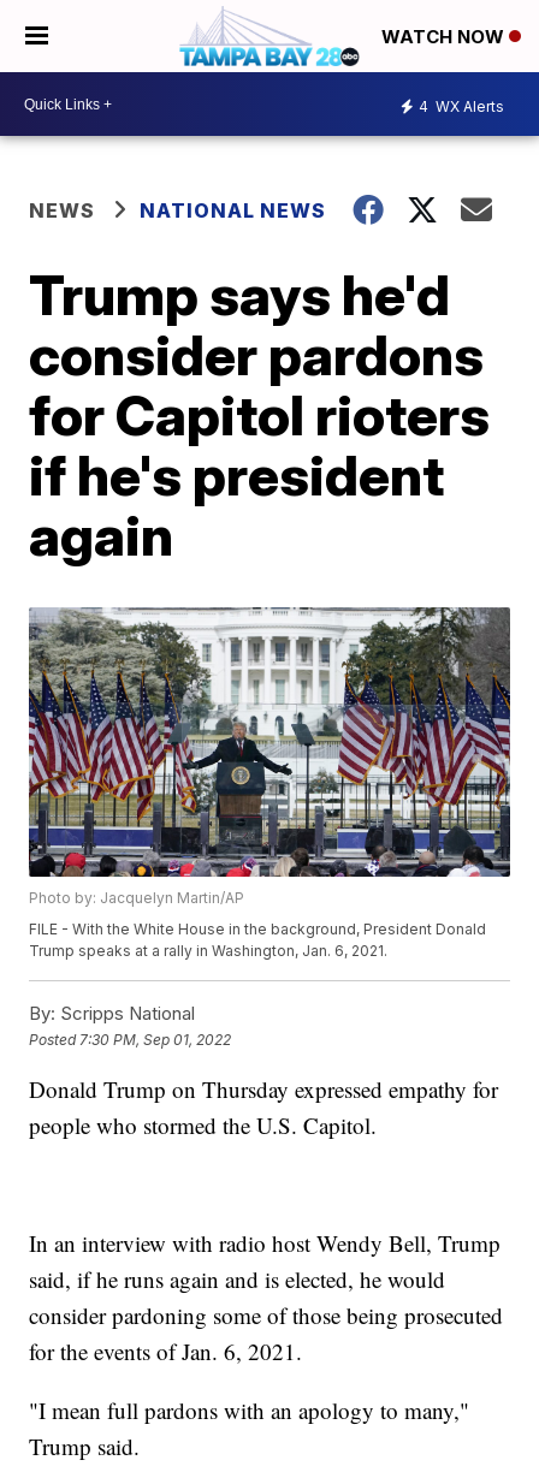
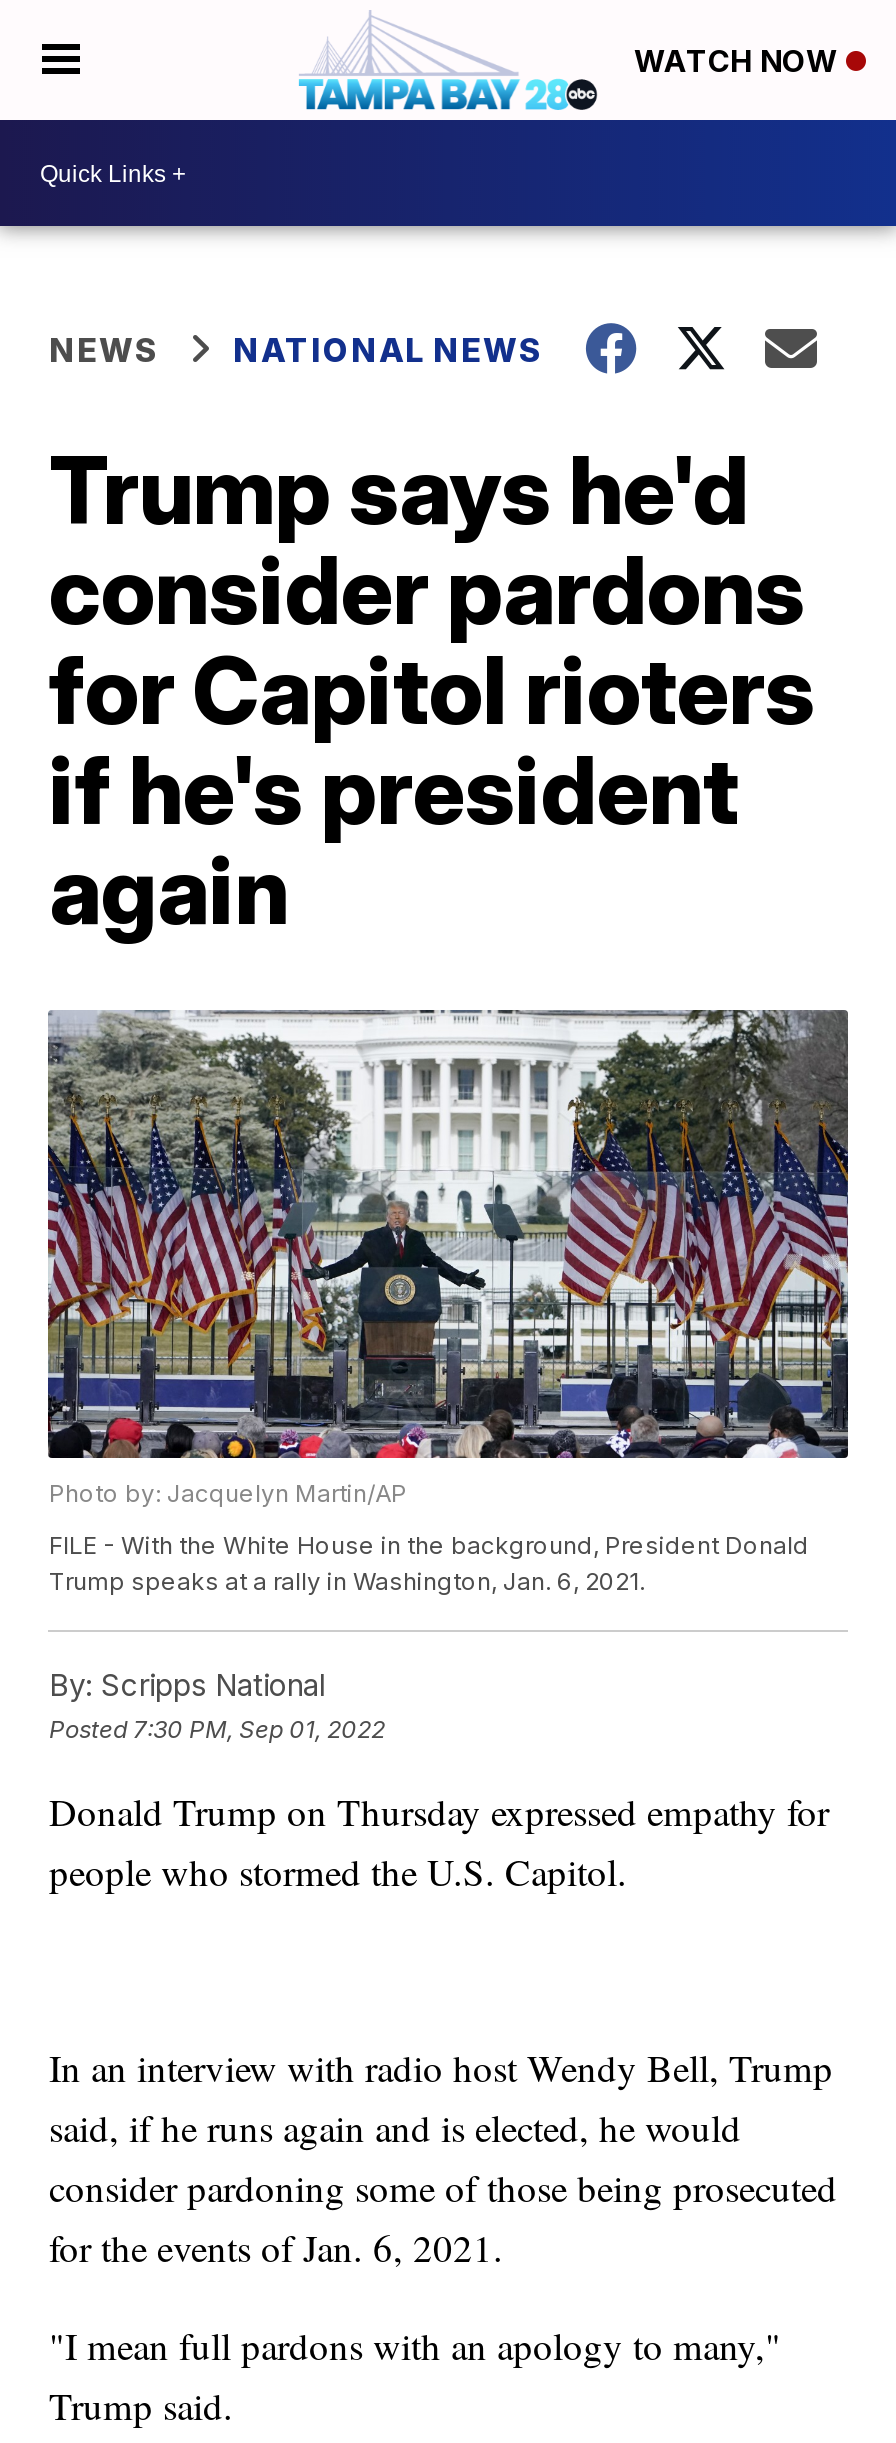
[419,97,504,115] 4 WX Alerts -> none

